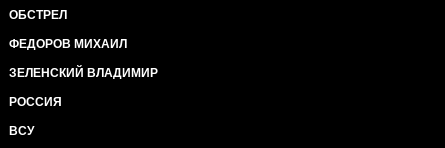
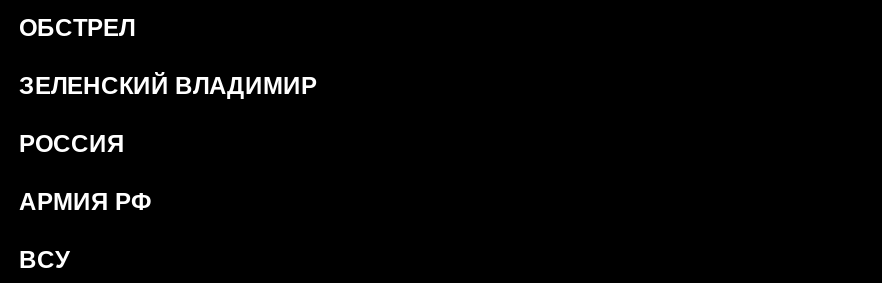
[9,37,127,51] ФЕДОРОВ МИХАИЛ -> none
moved [9,66,158,109] -> [19,72,317,158]: ЗЕЛЕНСКИЙ ВЛАДИМИР | РОССИЯ
none -> [19,188,151,216] АРМИЯ РФ

